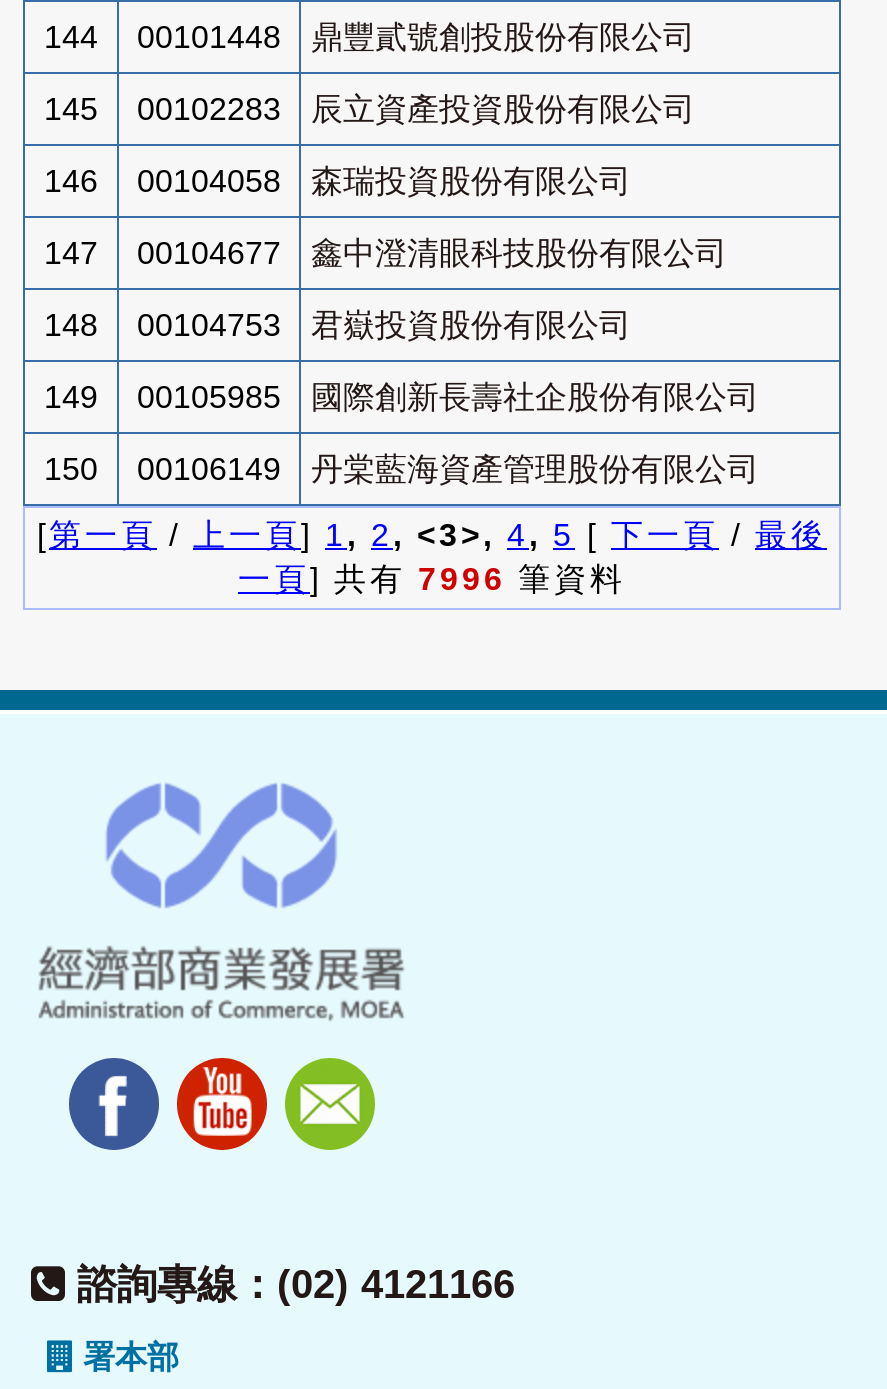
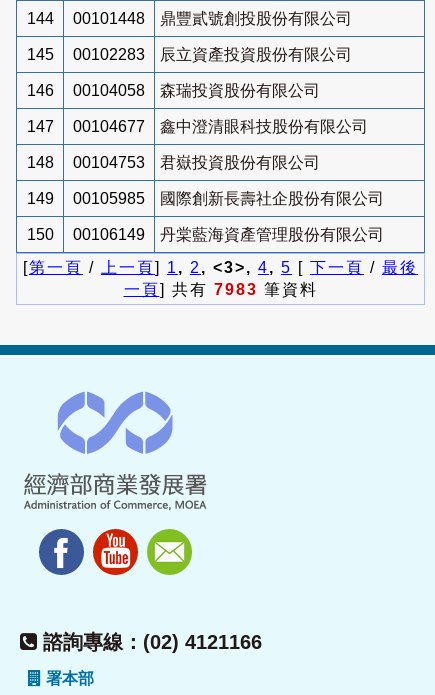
[238,562,626,596] 一頁] 共有7996筆資料 -> [123,281,317,298] 一頁] 共有7983筆資料

